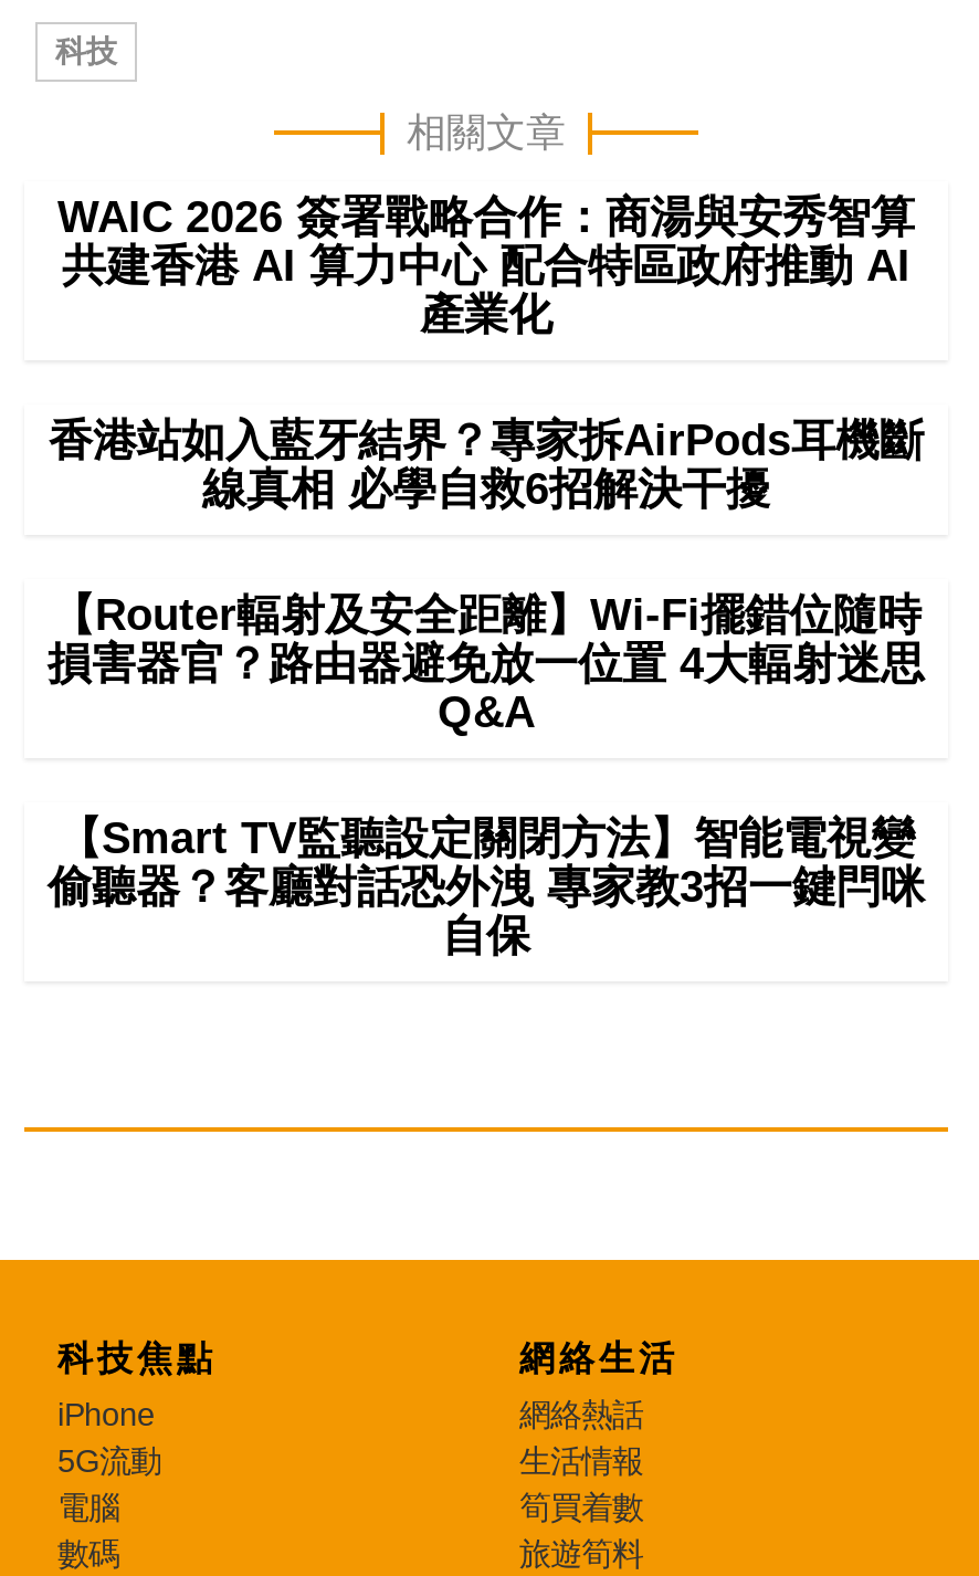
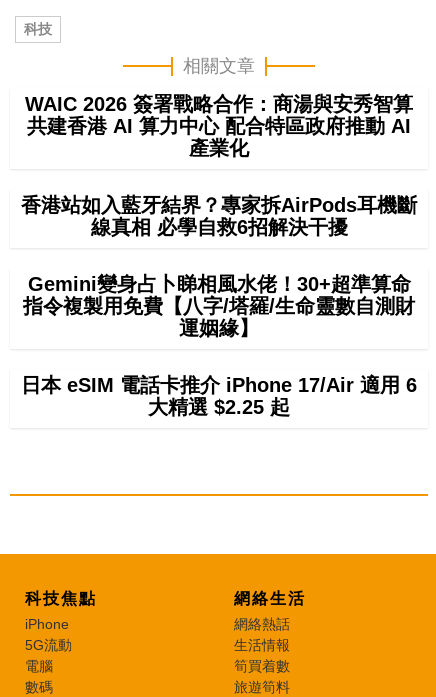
[48,591,925,736] 【Router輻射及安全距離】Wi-Fi擺錯位隨時 | 損害器官？路由器避免放一位置 4大輻射迷思 | Q&A -> [23,273,415,339] Gemini變身占卜睇相風水佬！30+超準算命 | 指令複製用免費【八字/塔羅/生命靈數自測財 | 運姻緣】
[48,814,925,960] 【Smart TV監聽設定關閉方法】智能電視變 | 偷聽器？客廳對話恐外洩 專家教3招一鍵閂咪 | 自保 -> [21,374,417,418] 日本 eSIM 電話卡推介 iPhone 17/Air 適用 6 | 大精選 $2.25 起

